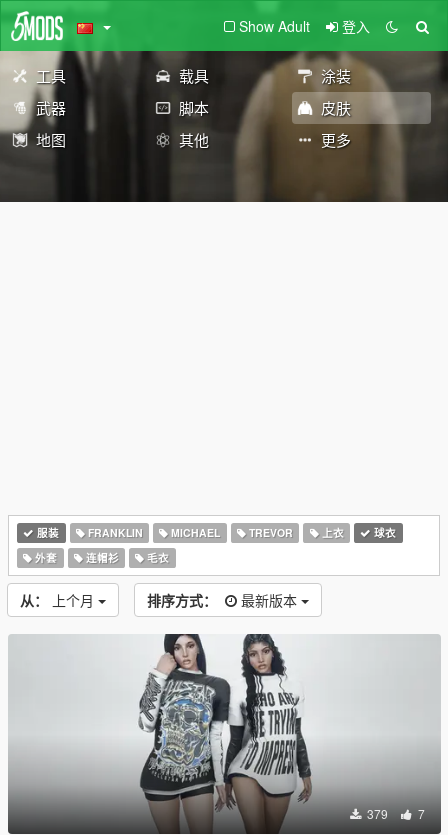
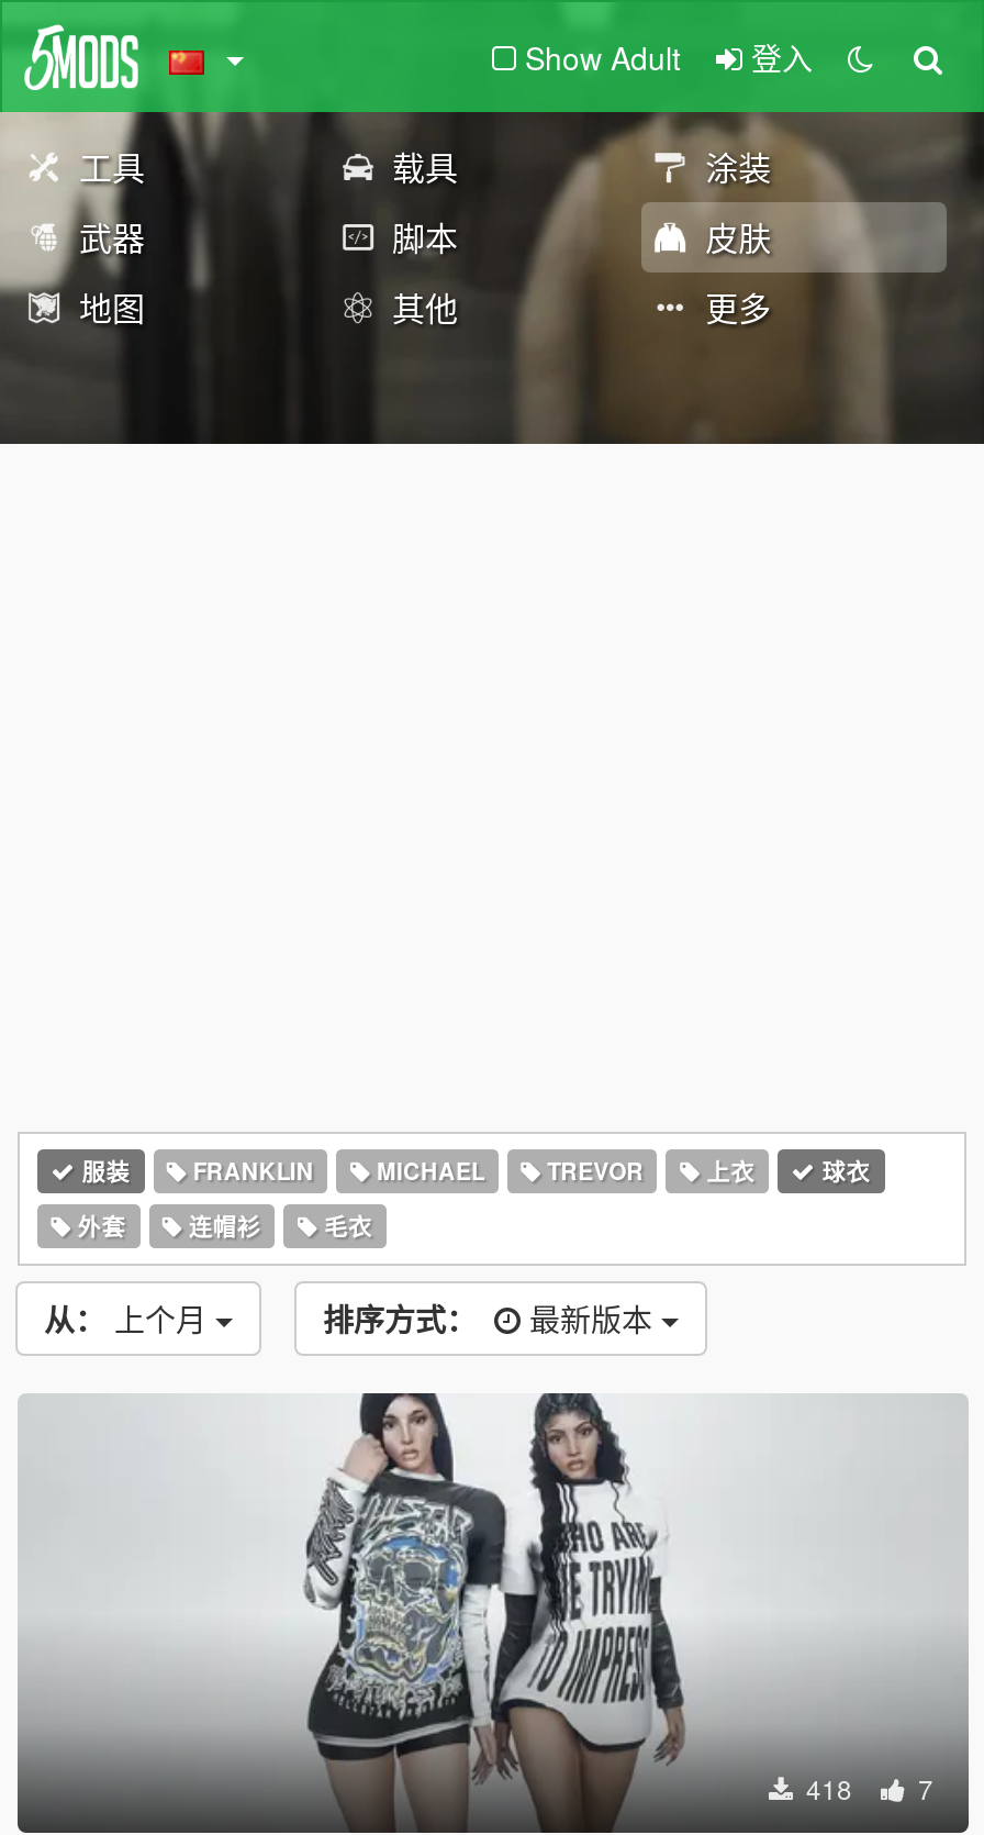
[364,805,425,822] 379 7 -> [800,1769,933,1806] 418 7

